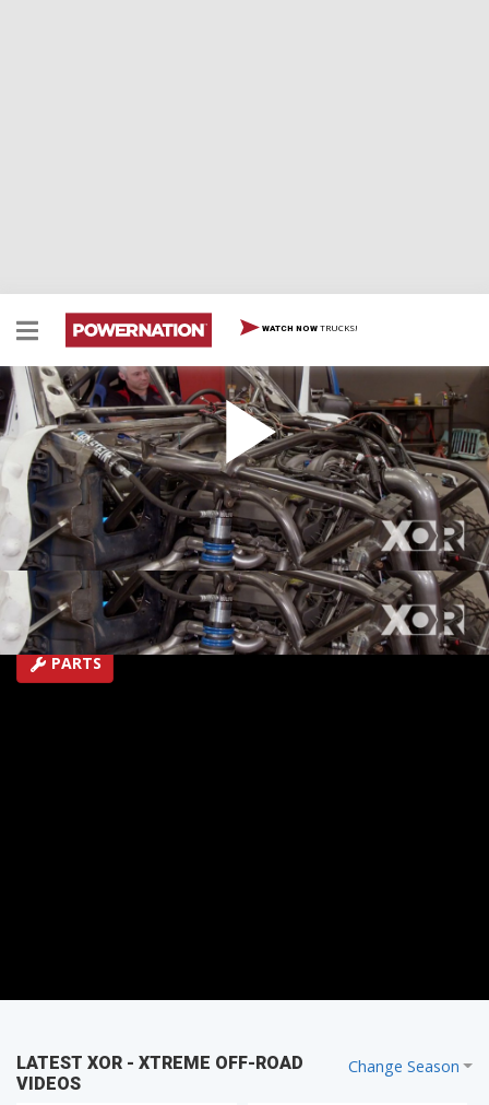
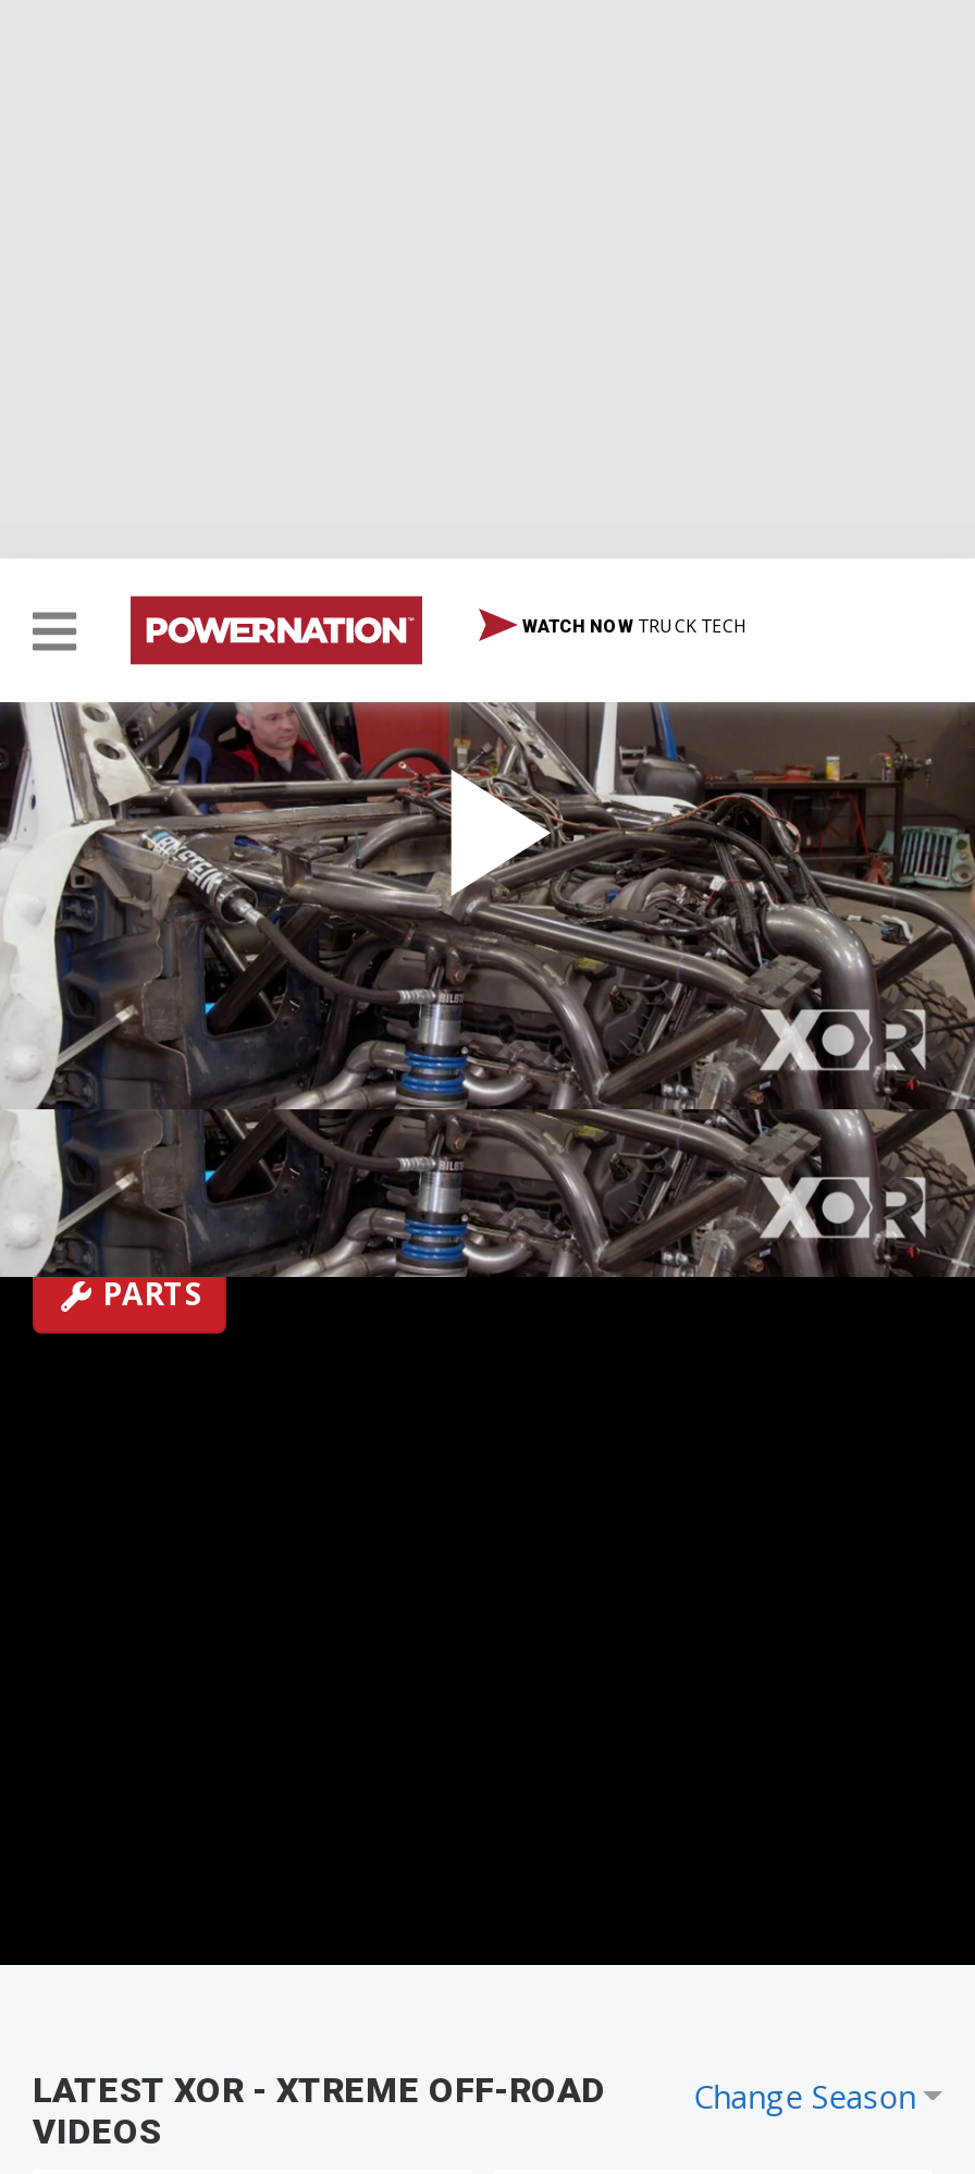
[260,322,358,334] WATCH NOW TRUCKS! -> [518,614,749,638] WATCH NOW TRUCK TECH

